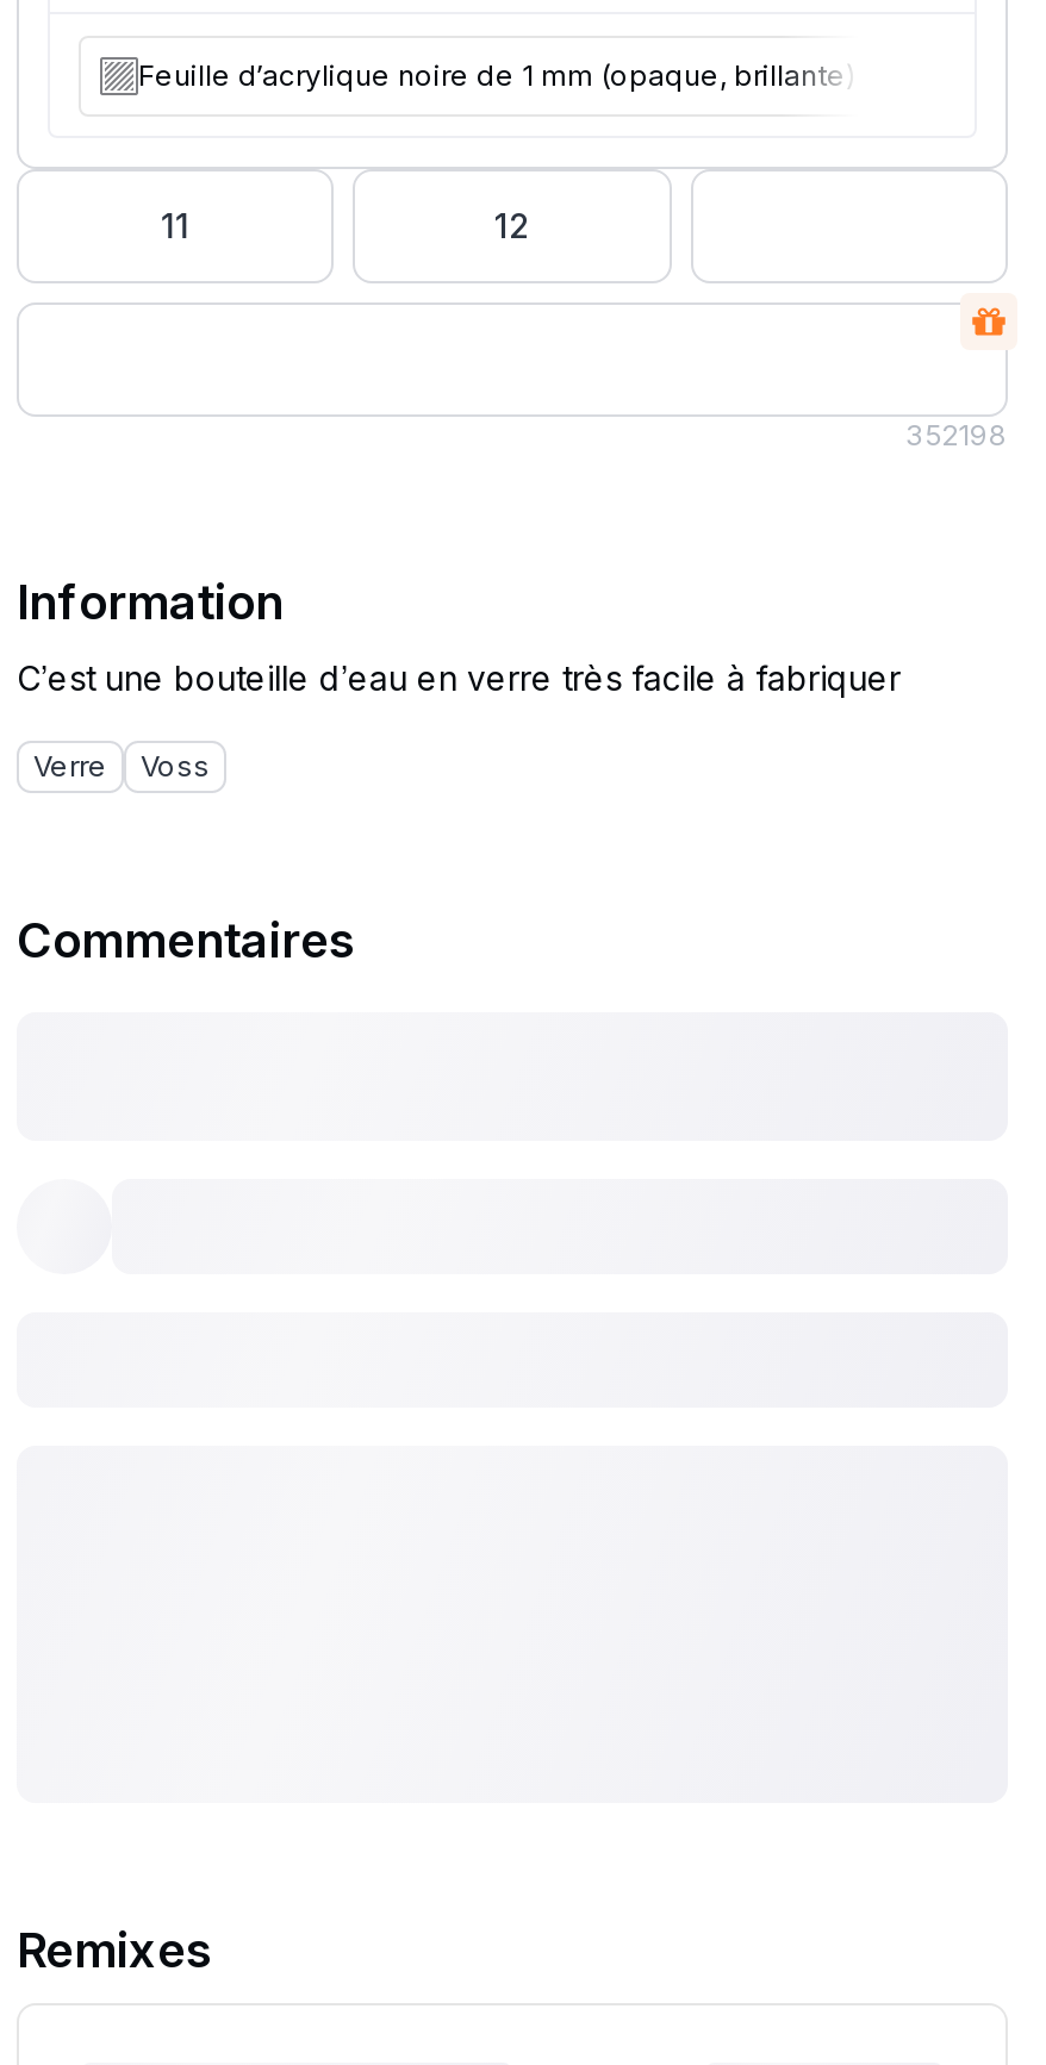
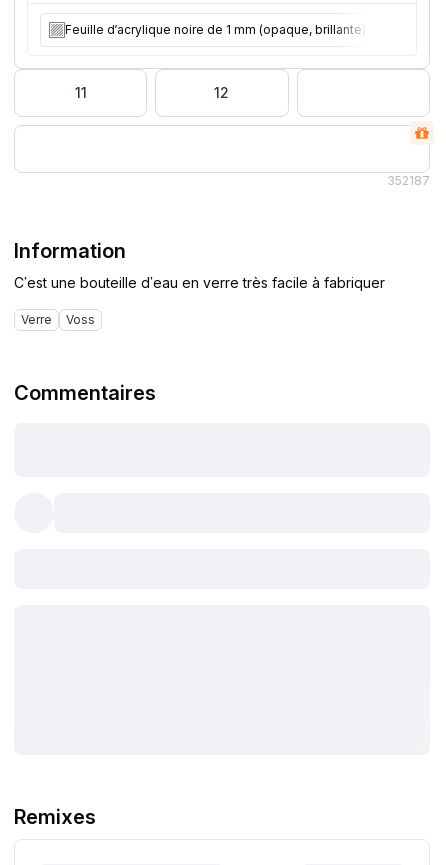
[905,417,1008,453] 352198 -> [387,173,430,188] 352187

